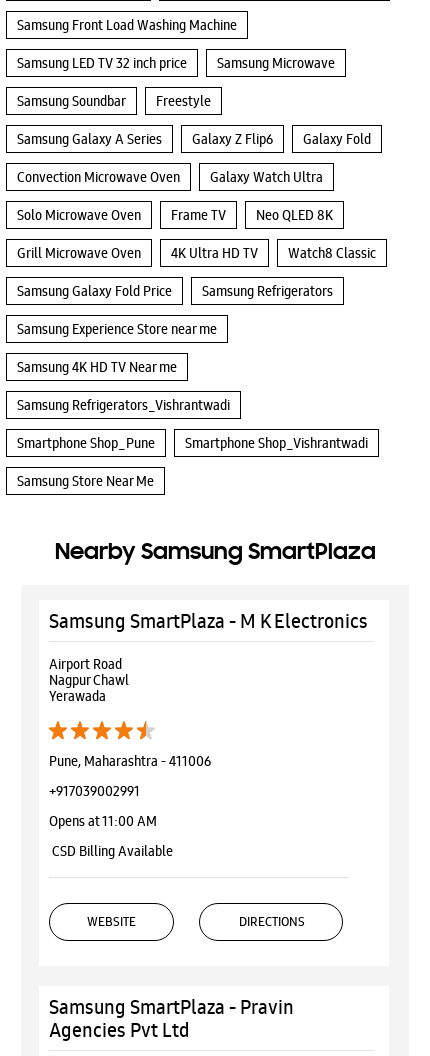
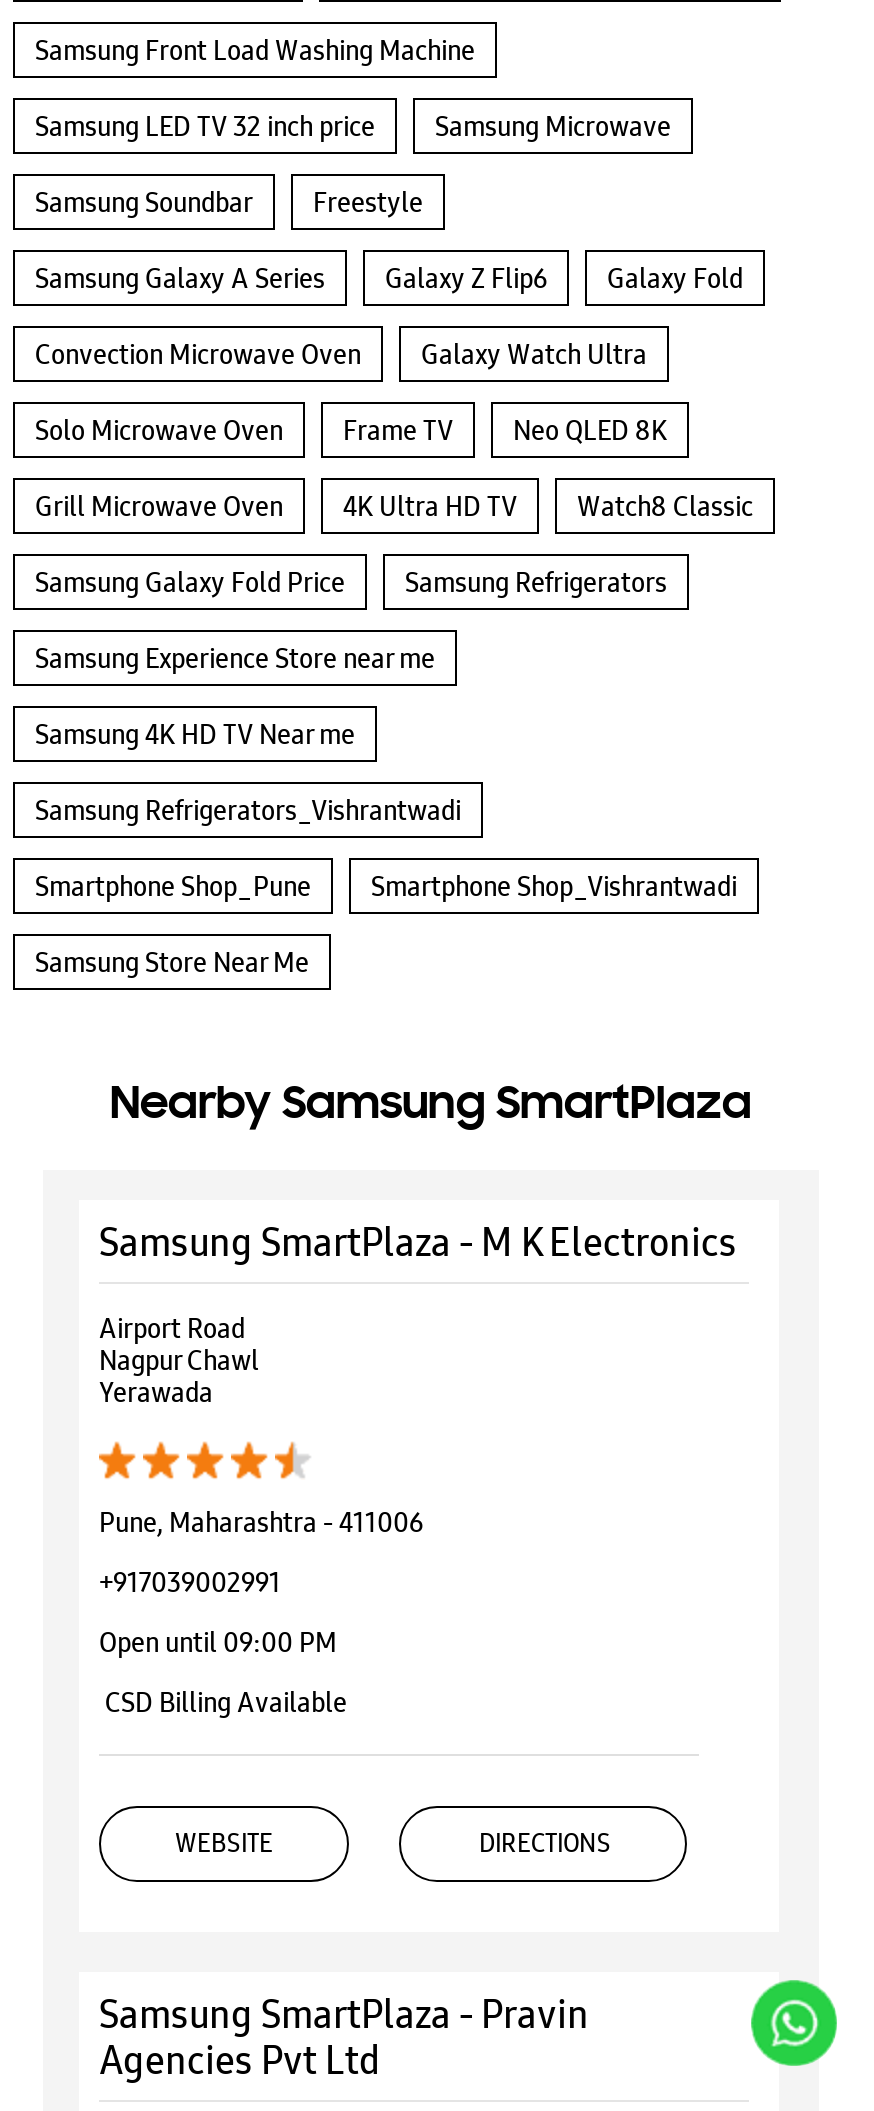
[49,812,157,830] Opens at 11:00 AM -> [99,1624,337,1660] Open until 09:00 PM
none -> [749,1978,839,2068] [image]

